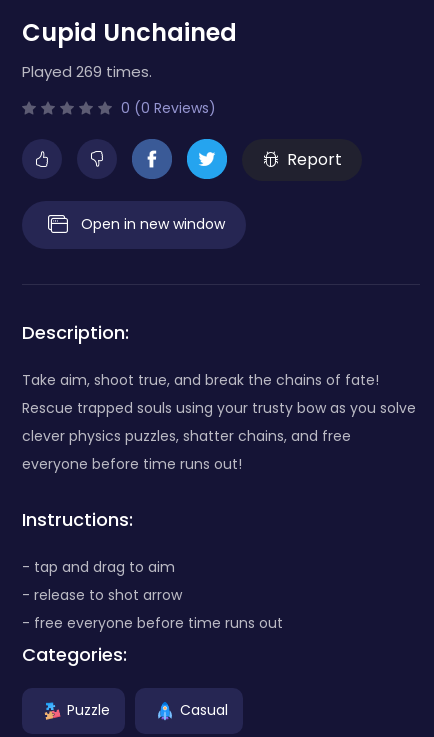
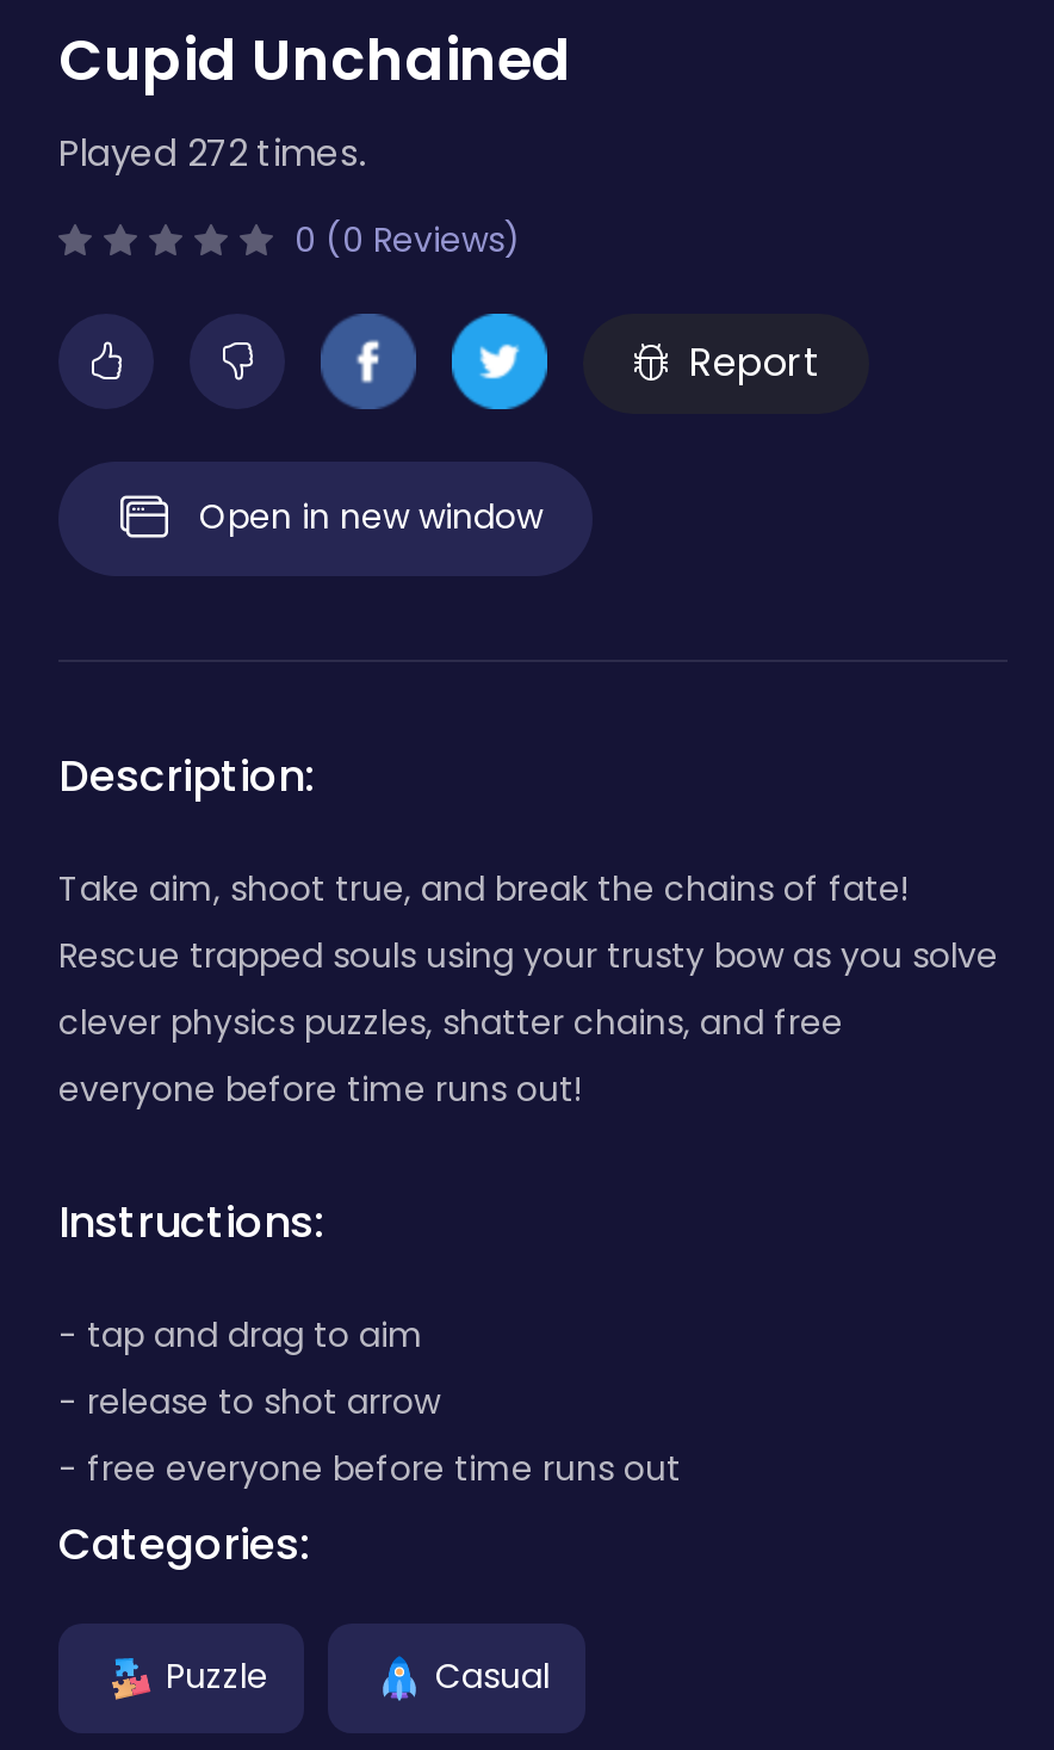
[22,61,152,82] Played 269 times. -> [58,127,366,178] Played 272 times.

